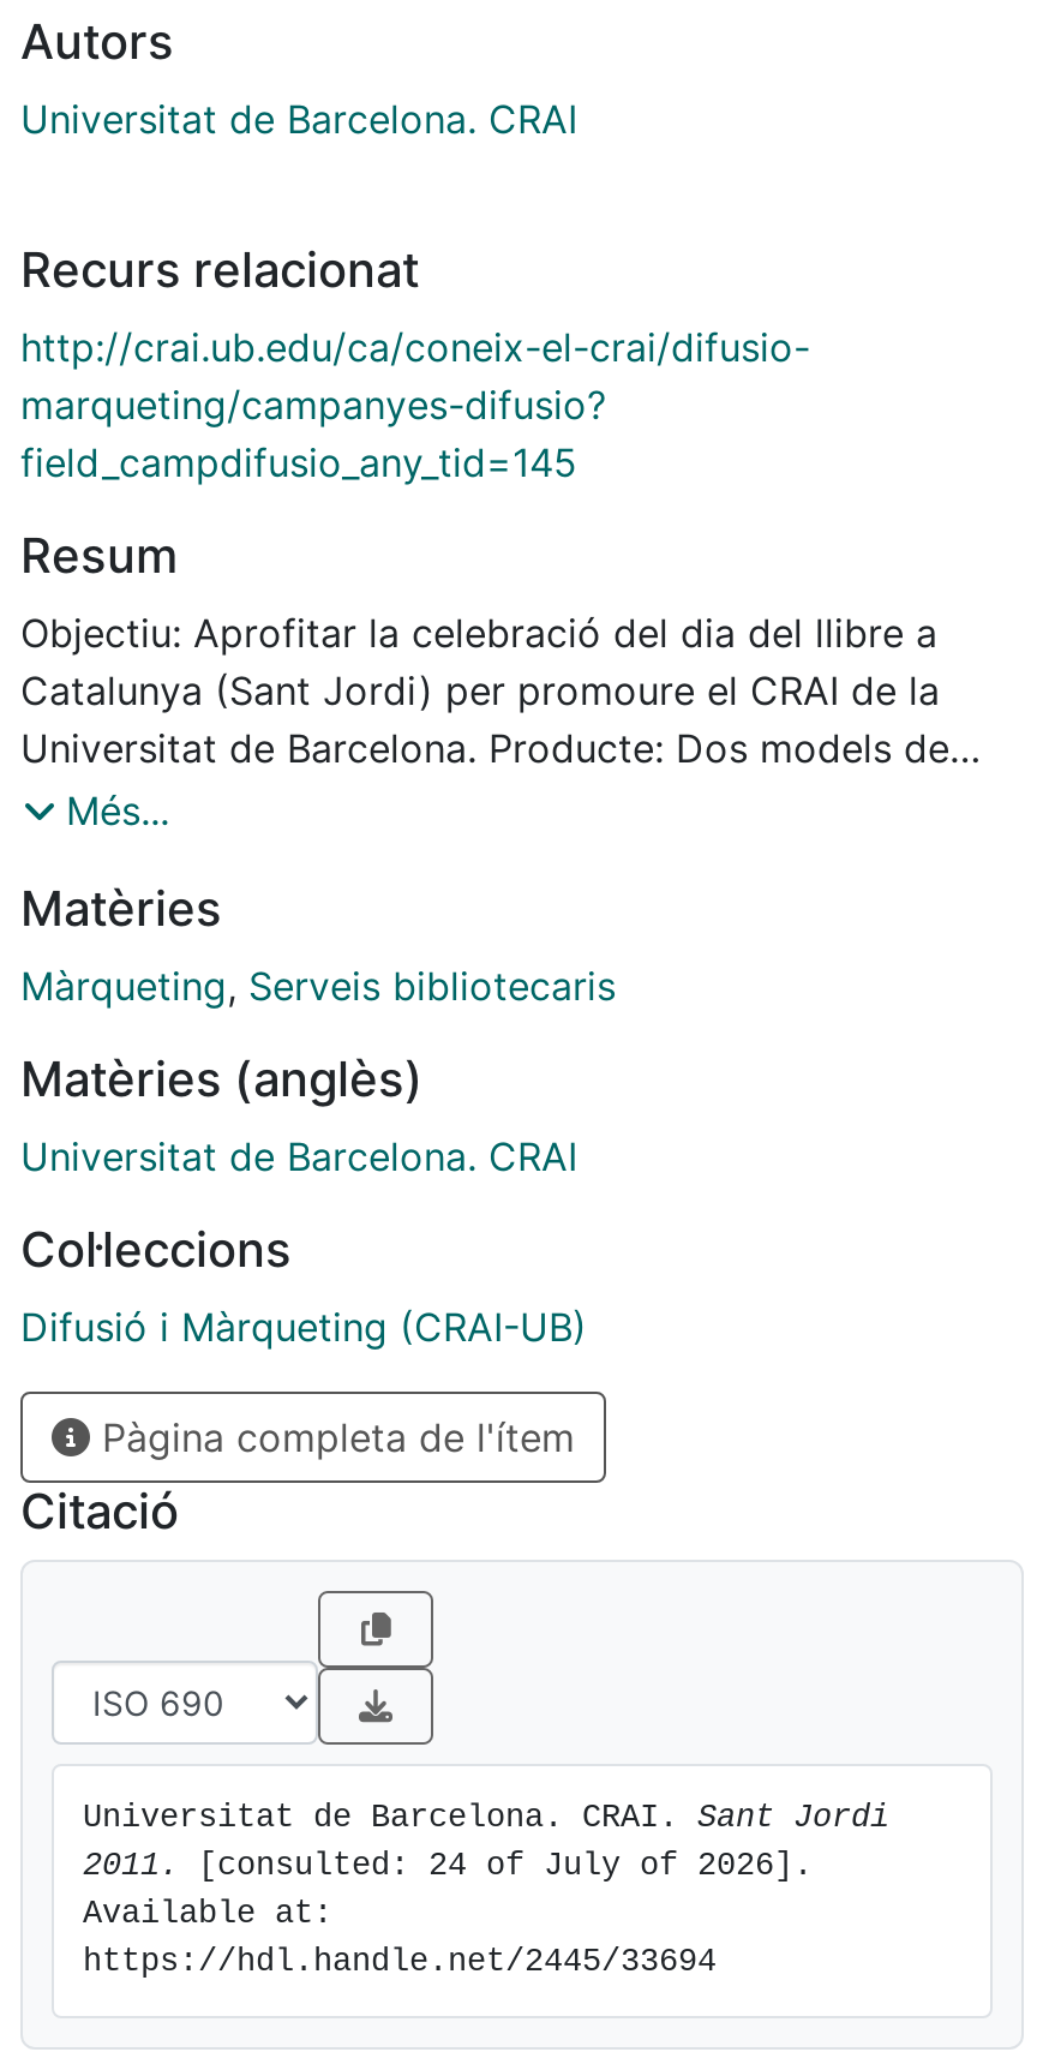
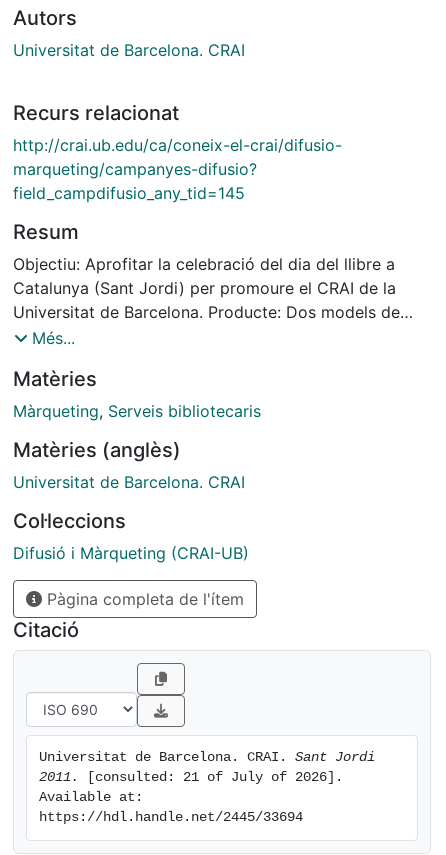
[83,1847,813,1883] 2011. [consulted: 24 of July of 2026]. -> [39,770,343,785] 2011. [consulted: 21 of July of 2026].

